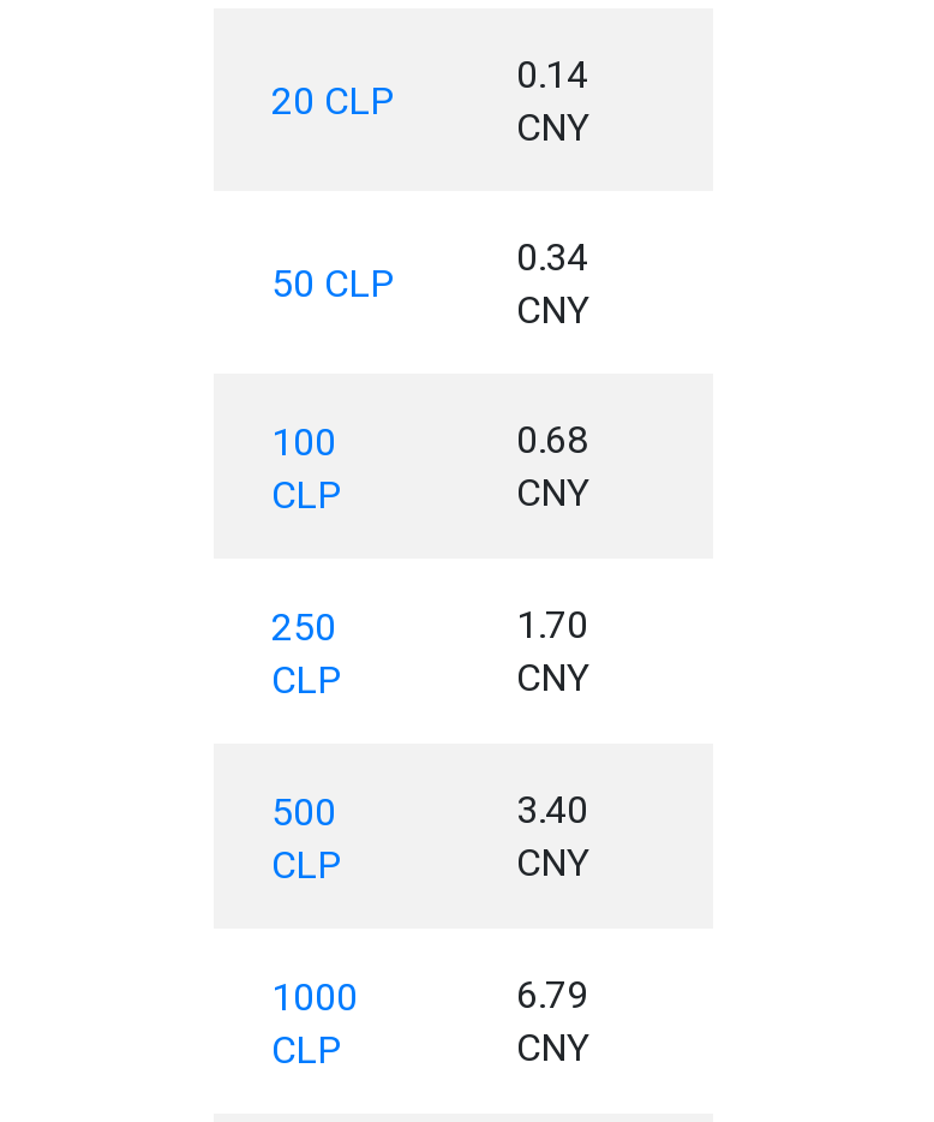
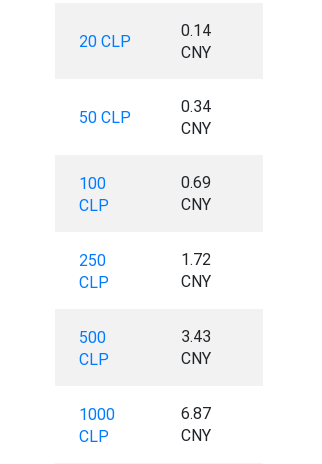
[516,414,588,462] 0.68 -> [181,172,211,192] 0.69
[516,599,588,647] 1.70 -> [181,249,211,269] 1.72
[516,784,588,832] 3.40 -> [181,326,211,346] 3.43
[516,969,588,1017] 6.79 -> [181,403,211,423] 6.87

